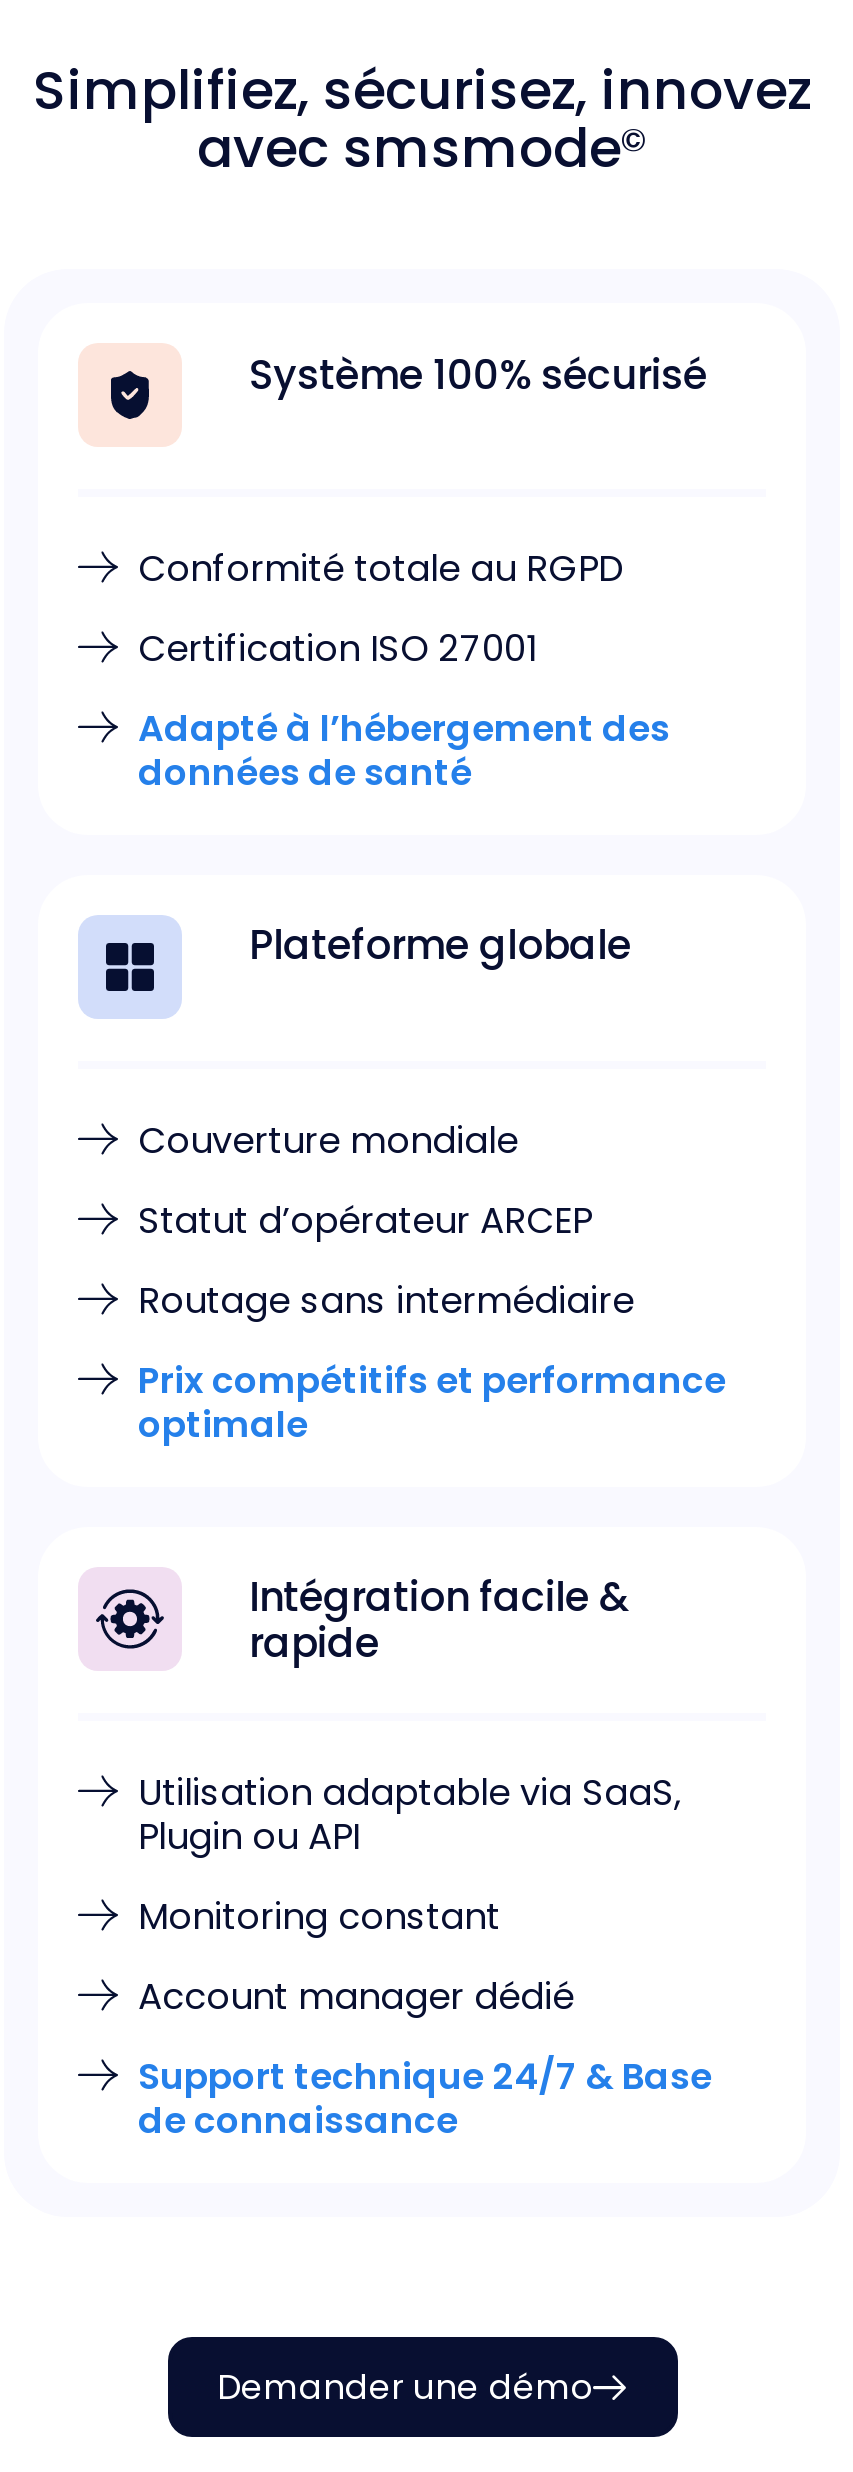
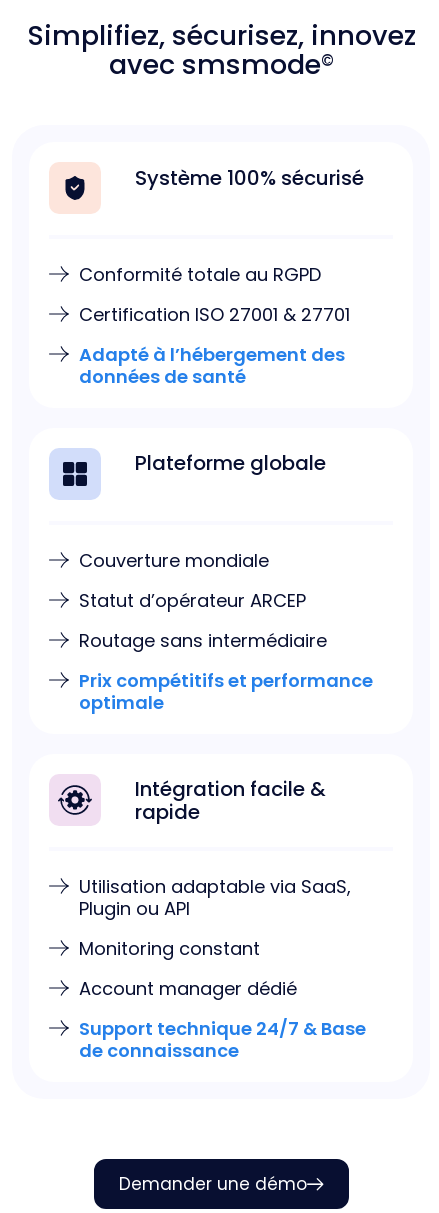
[138,623,536,673] Certification ISO 27001 -> [79,302,350,327] Certification ISO 27001 & 27701

